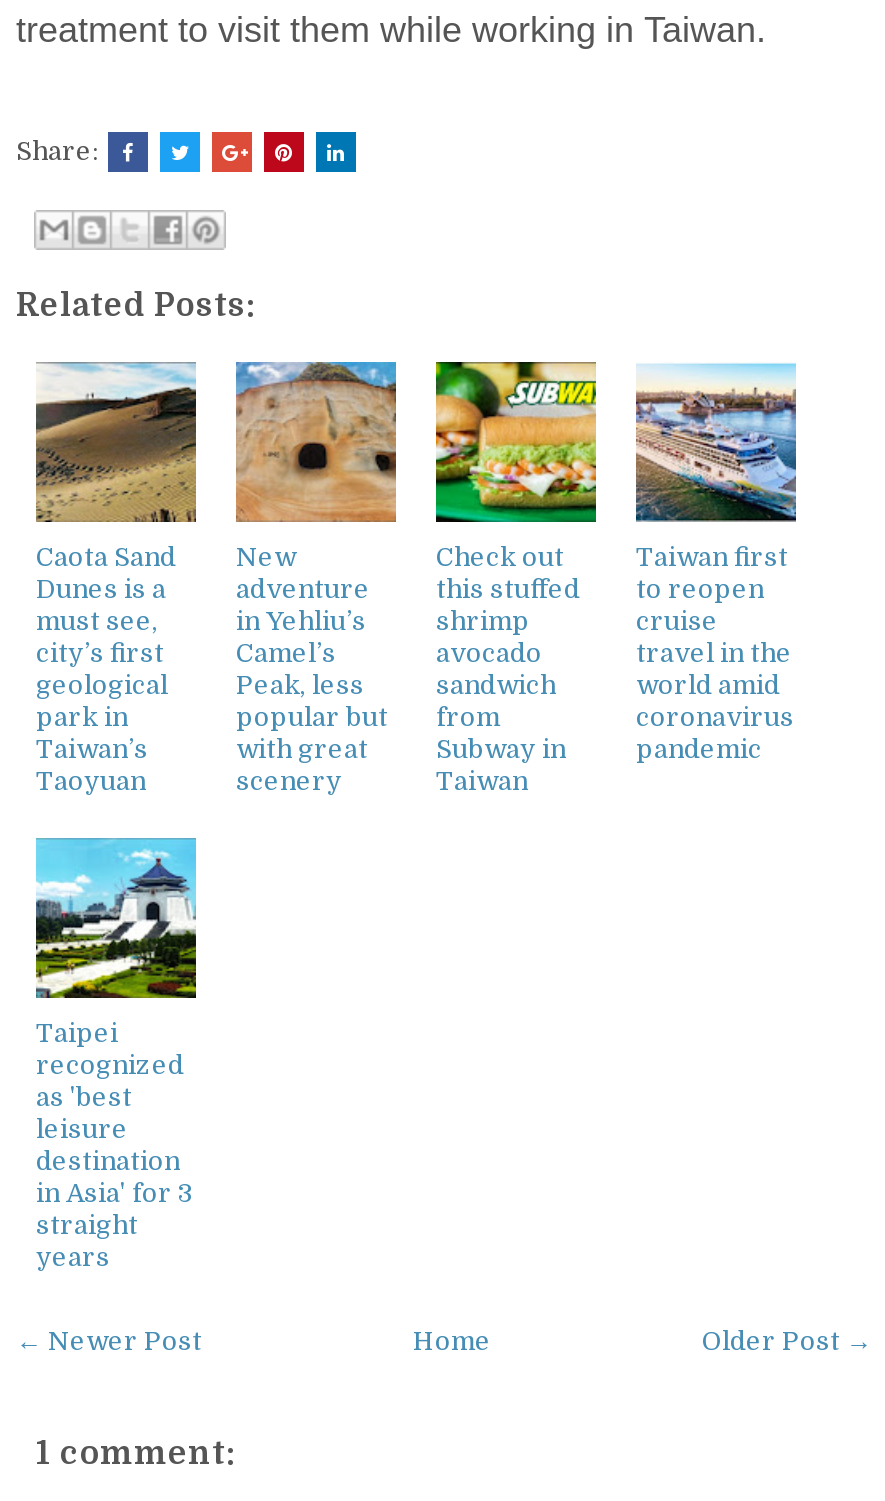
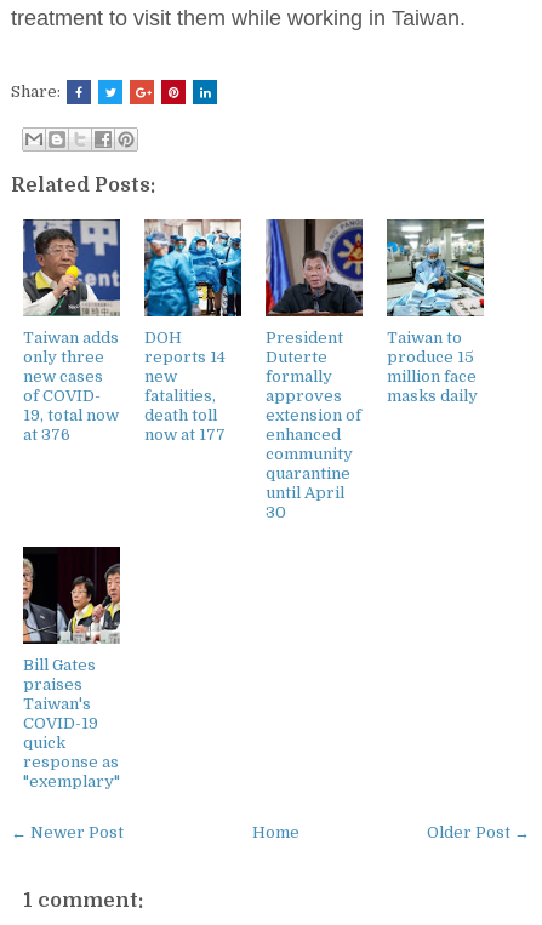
[36,362,198,795] [image] | Caota Sand | Dunes is a | must see, | city’s first | geological | park in | Taiwan’s | Taoyuan -> [22,219,121,443] [image] | Taiwan adds | only three | new cases | of COVID- | 19, total now | at 376
[234,360,398,795] [image] | New | adventure | in Yehliu’s | Camel’s | Peak, less | popular but | with great | scenery -> [143,218,243,443] [image] | DOH | reports 14 | new | fatalities, | death toll | now at 177
[434,360,598,795] [image] | Check out | this stuffed | shrimp | avocado | sandwich | from | Subway in | Taiwan -> [264,218,364,521] [image] | President | Duterte | formally | approves | extension of | enhanced | community | quarantine | until April | 30
[636,362,798,763] [image] | Taiwan first | to reopen | cruise | travel in the | world amid | coronavirus | pandemic -> [386,218,485,404] [image] | Taiwan to | produce 15 | million face | masks daily
[34,836,198,1271] [image] | Taipei | recognized | as 'best | leisure | destination | in Asia' for 3 | straight | years -> [22,527,121,790] [image] | Bill Gates | praises | Taiwan's | COVID-19 | quick | response as | "exemplary"

